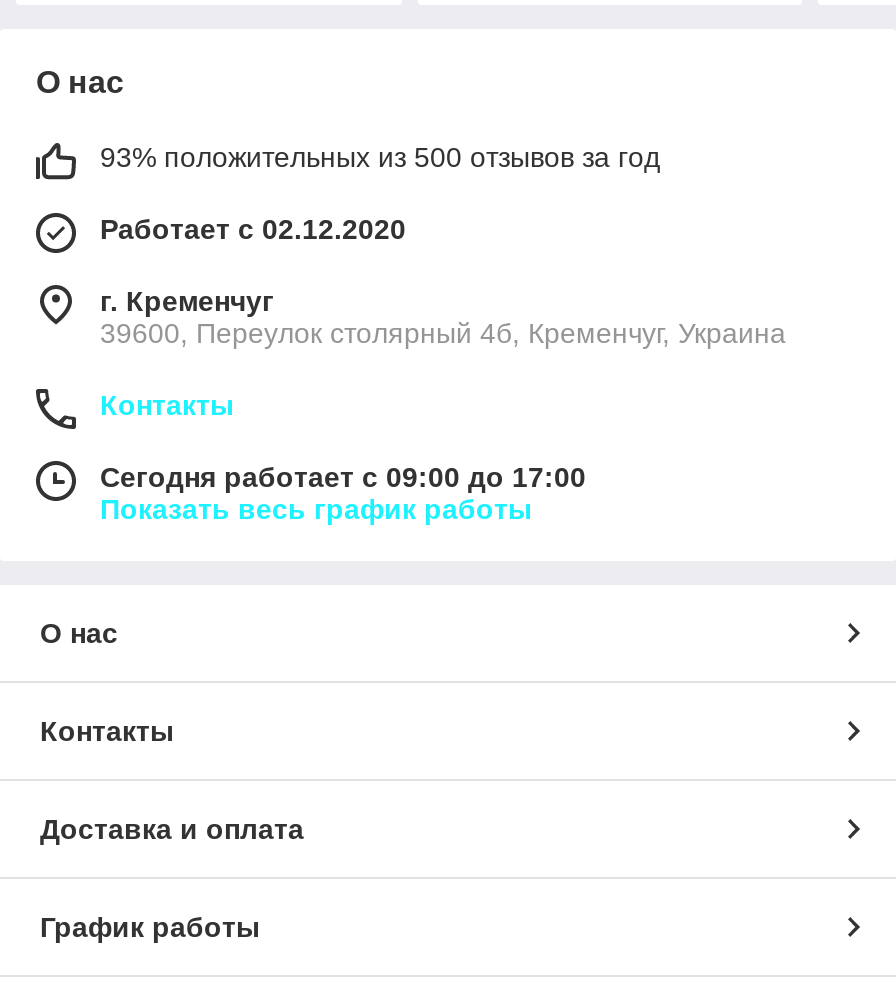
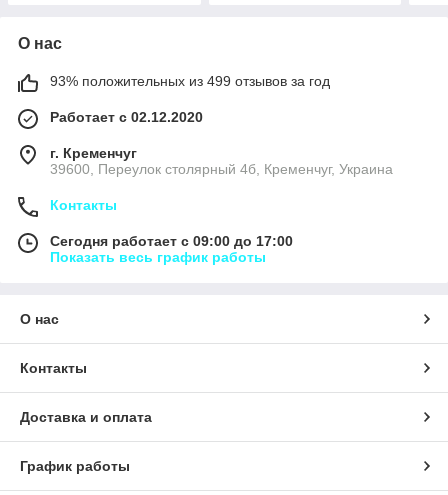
[100,141,660,173] 93% положительных из 500 отзывов за год -> [50,73,330,89] 93% положительных из 499 отзывов за год

